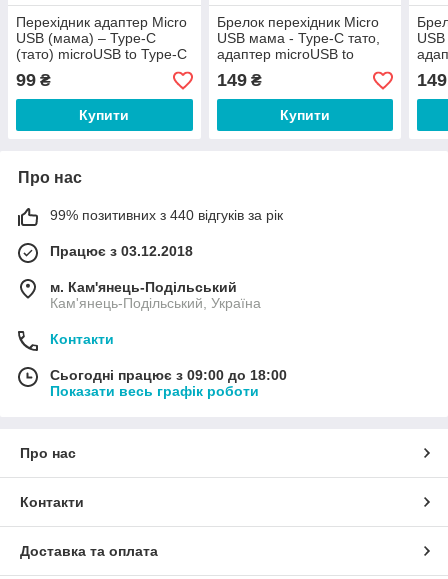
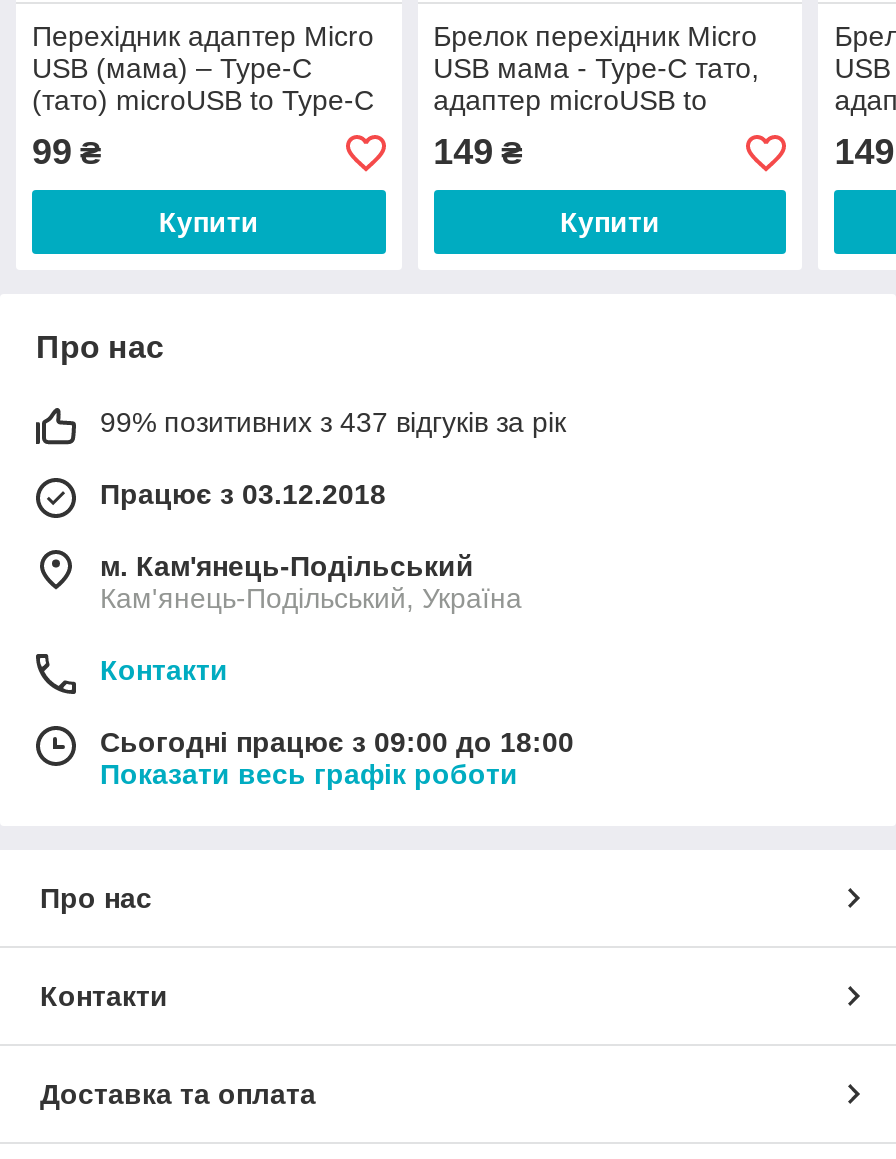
[50,207,283,223] 99% позитивних з 440 відгуків за рік -> [100,407,566,439] 99% позитивних з 437 відгуків за рік

